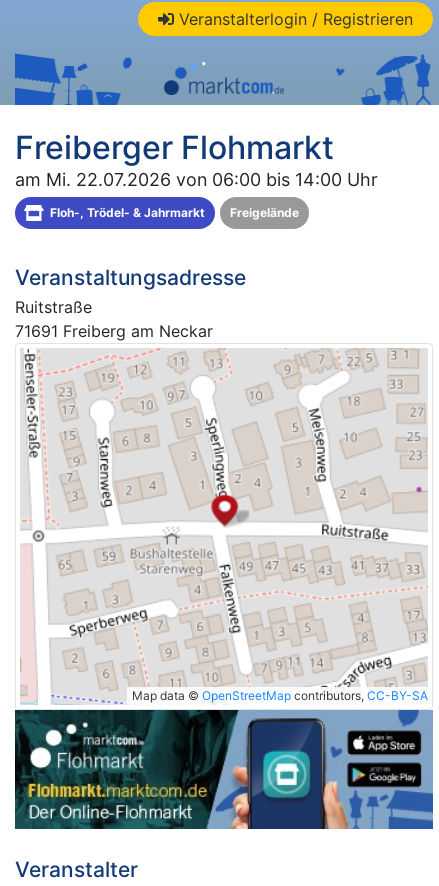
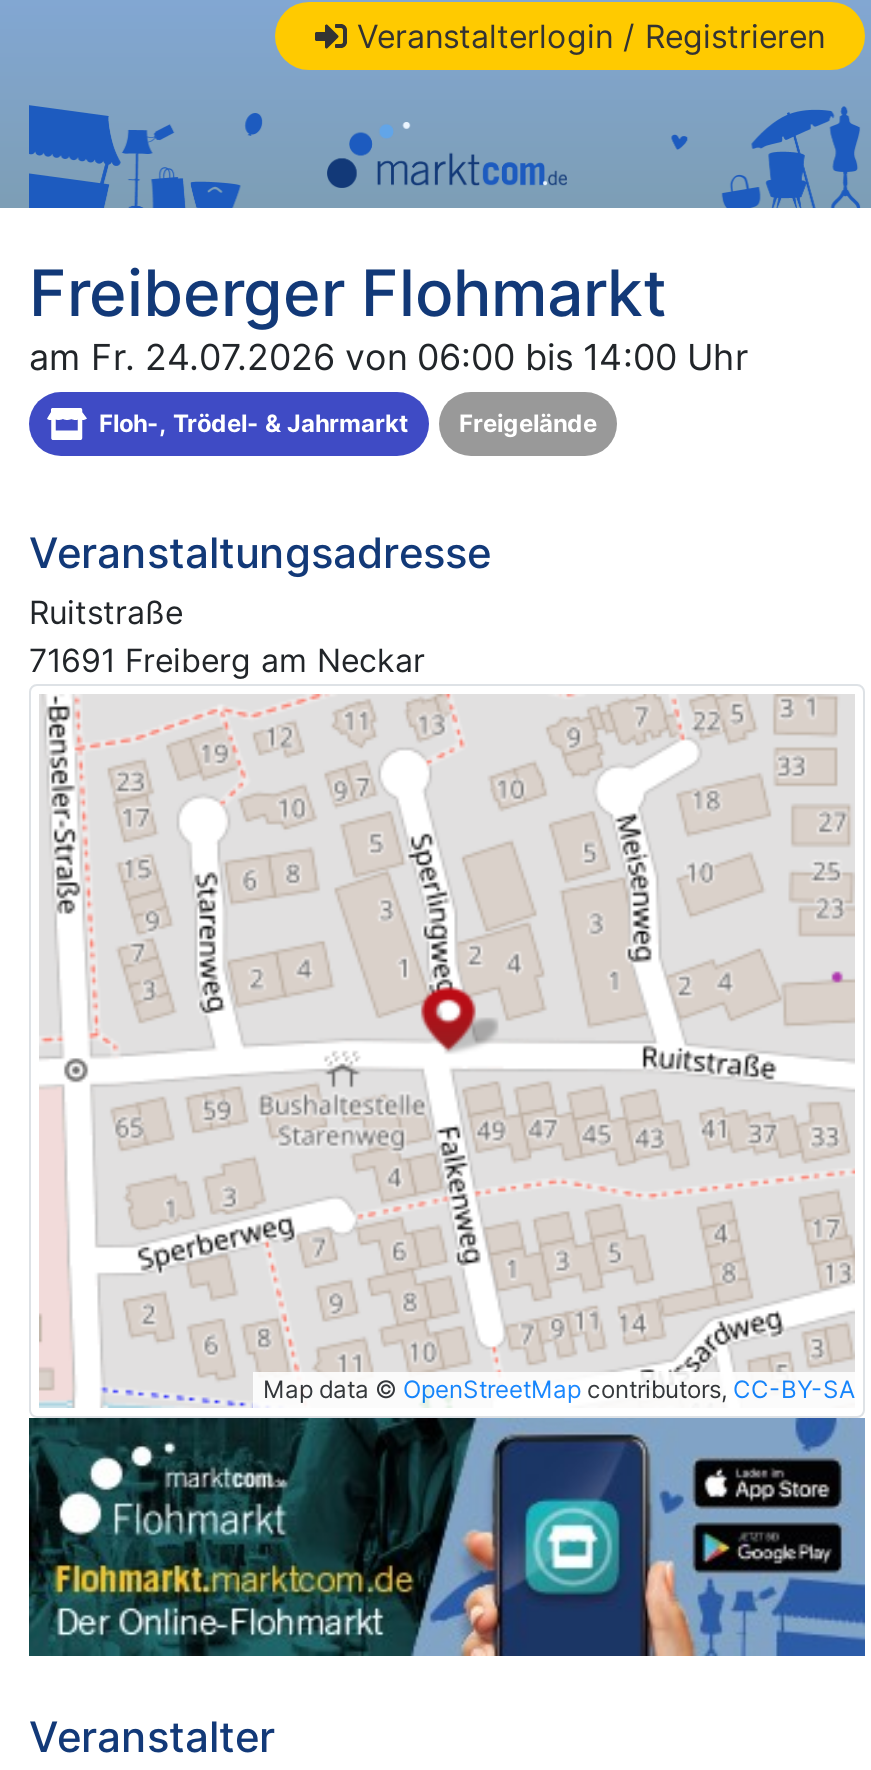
[15,169,378,190] am Mi. 22.07.2026 von 06:00 bis 14:00 Uhr -> [29,335,749,377] am Fr. 24.07.2026 von 06:00 bis 14:00 Uhr

